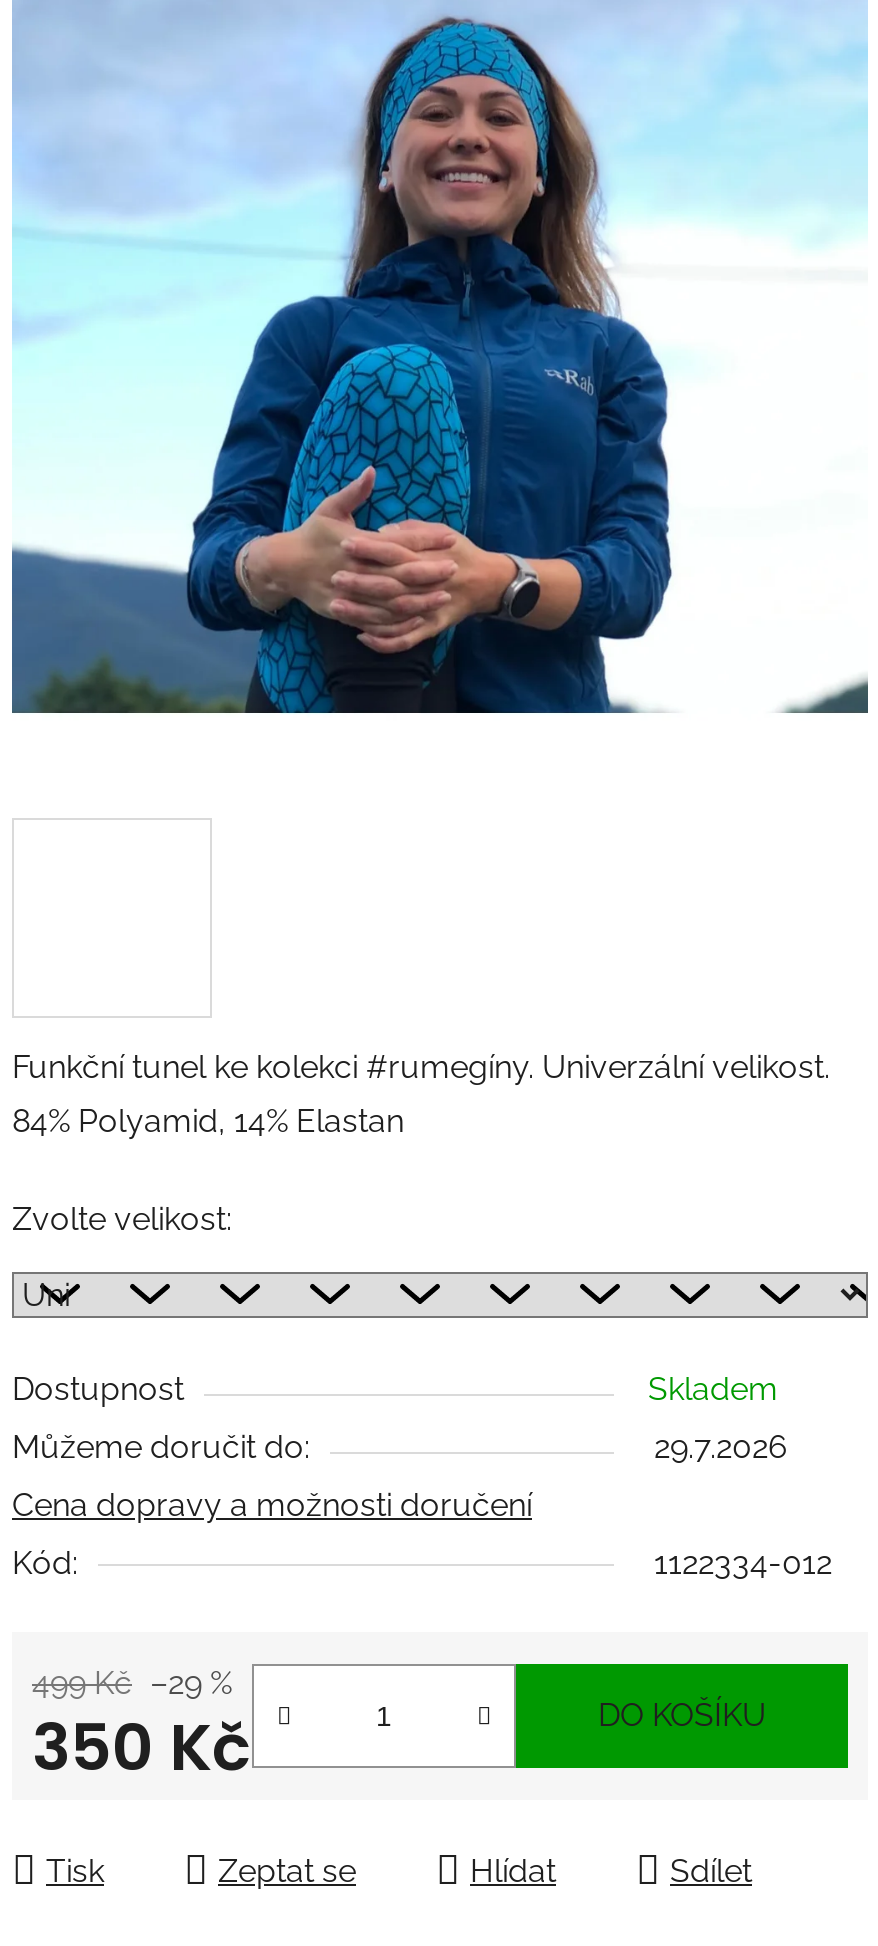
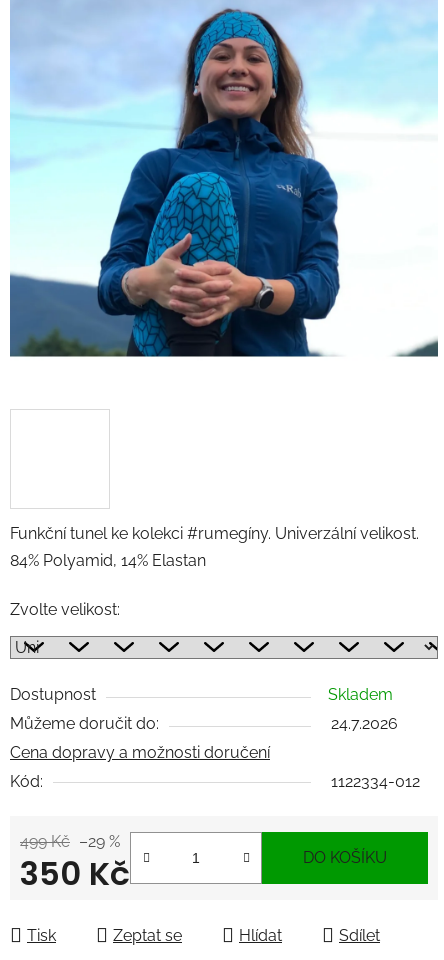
[654,1428,788,1466] 29.7.2026 -> [331,714,398,733] 24.7.2026

